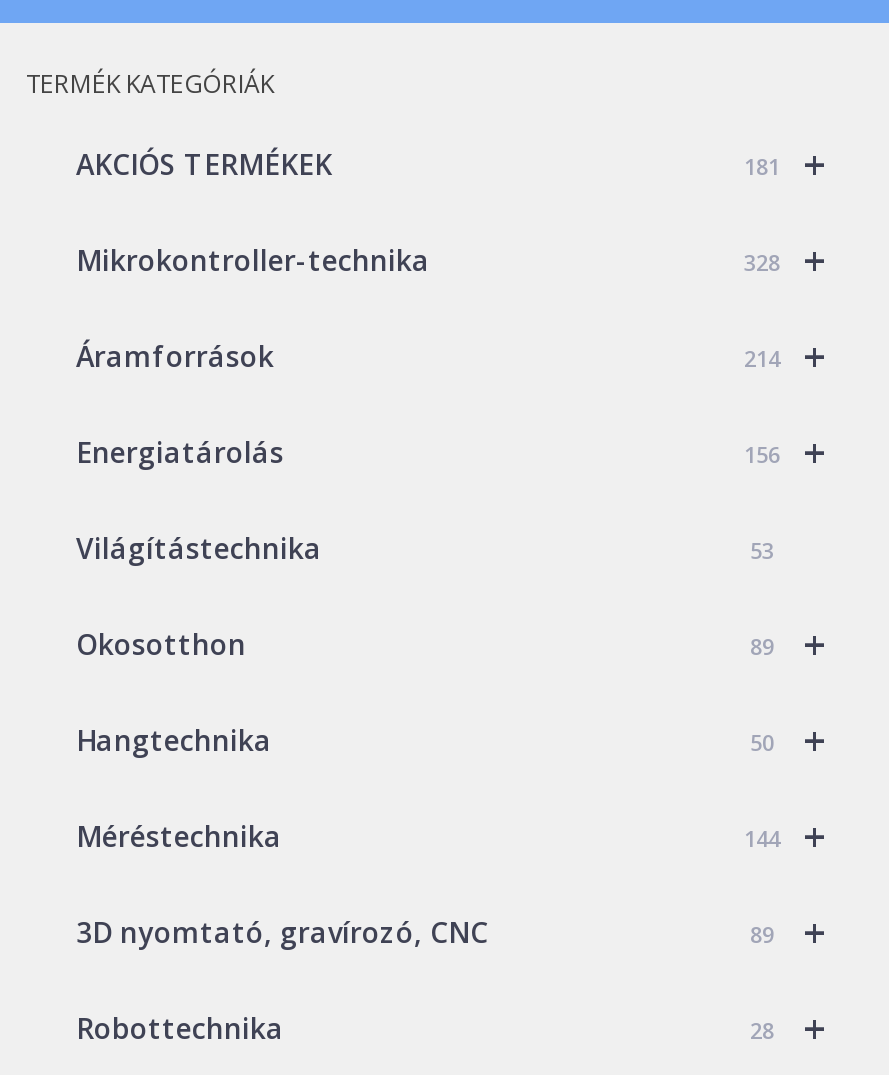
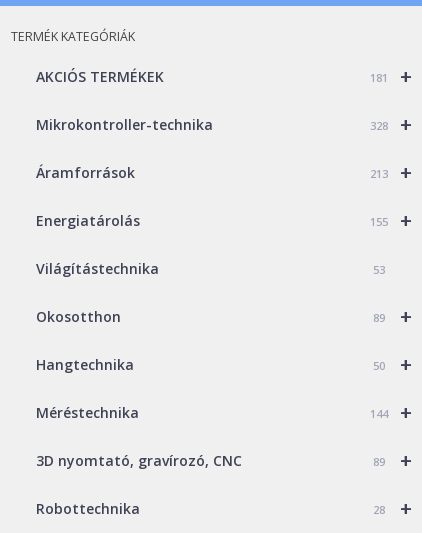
[744,342,780,372] 214 -> [370,166,388,181] 213
[744,438,780,468] 156 -> [370,214,388,229] 155

